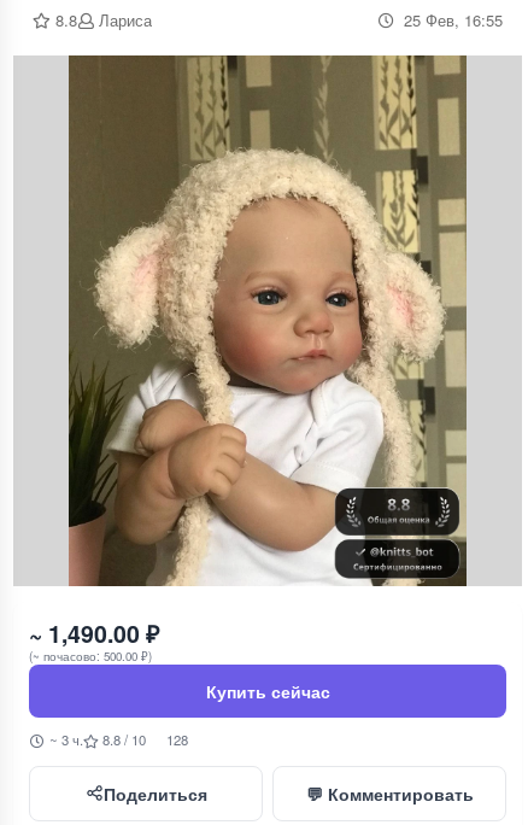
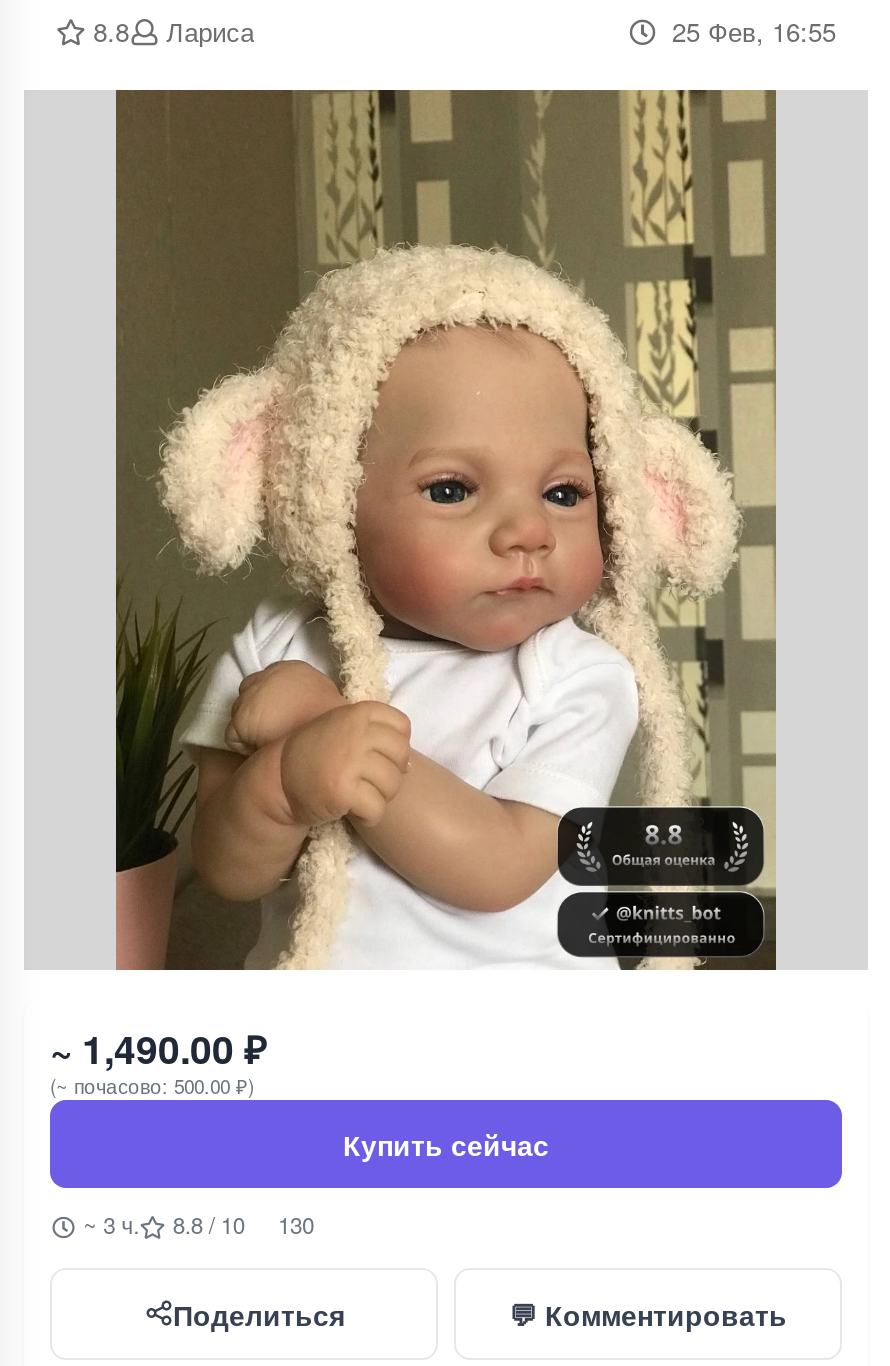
[49,729,188,749] ~ 3 ч. 8.8 / 10 128 -> [83,1208,314,1240] ~ 3 ч. 8.8 / 10 130

